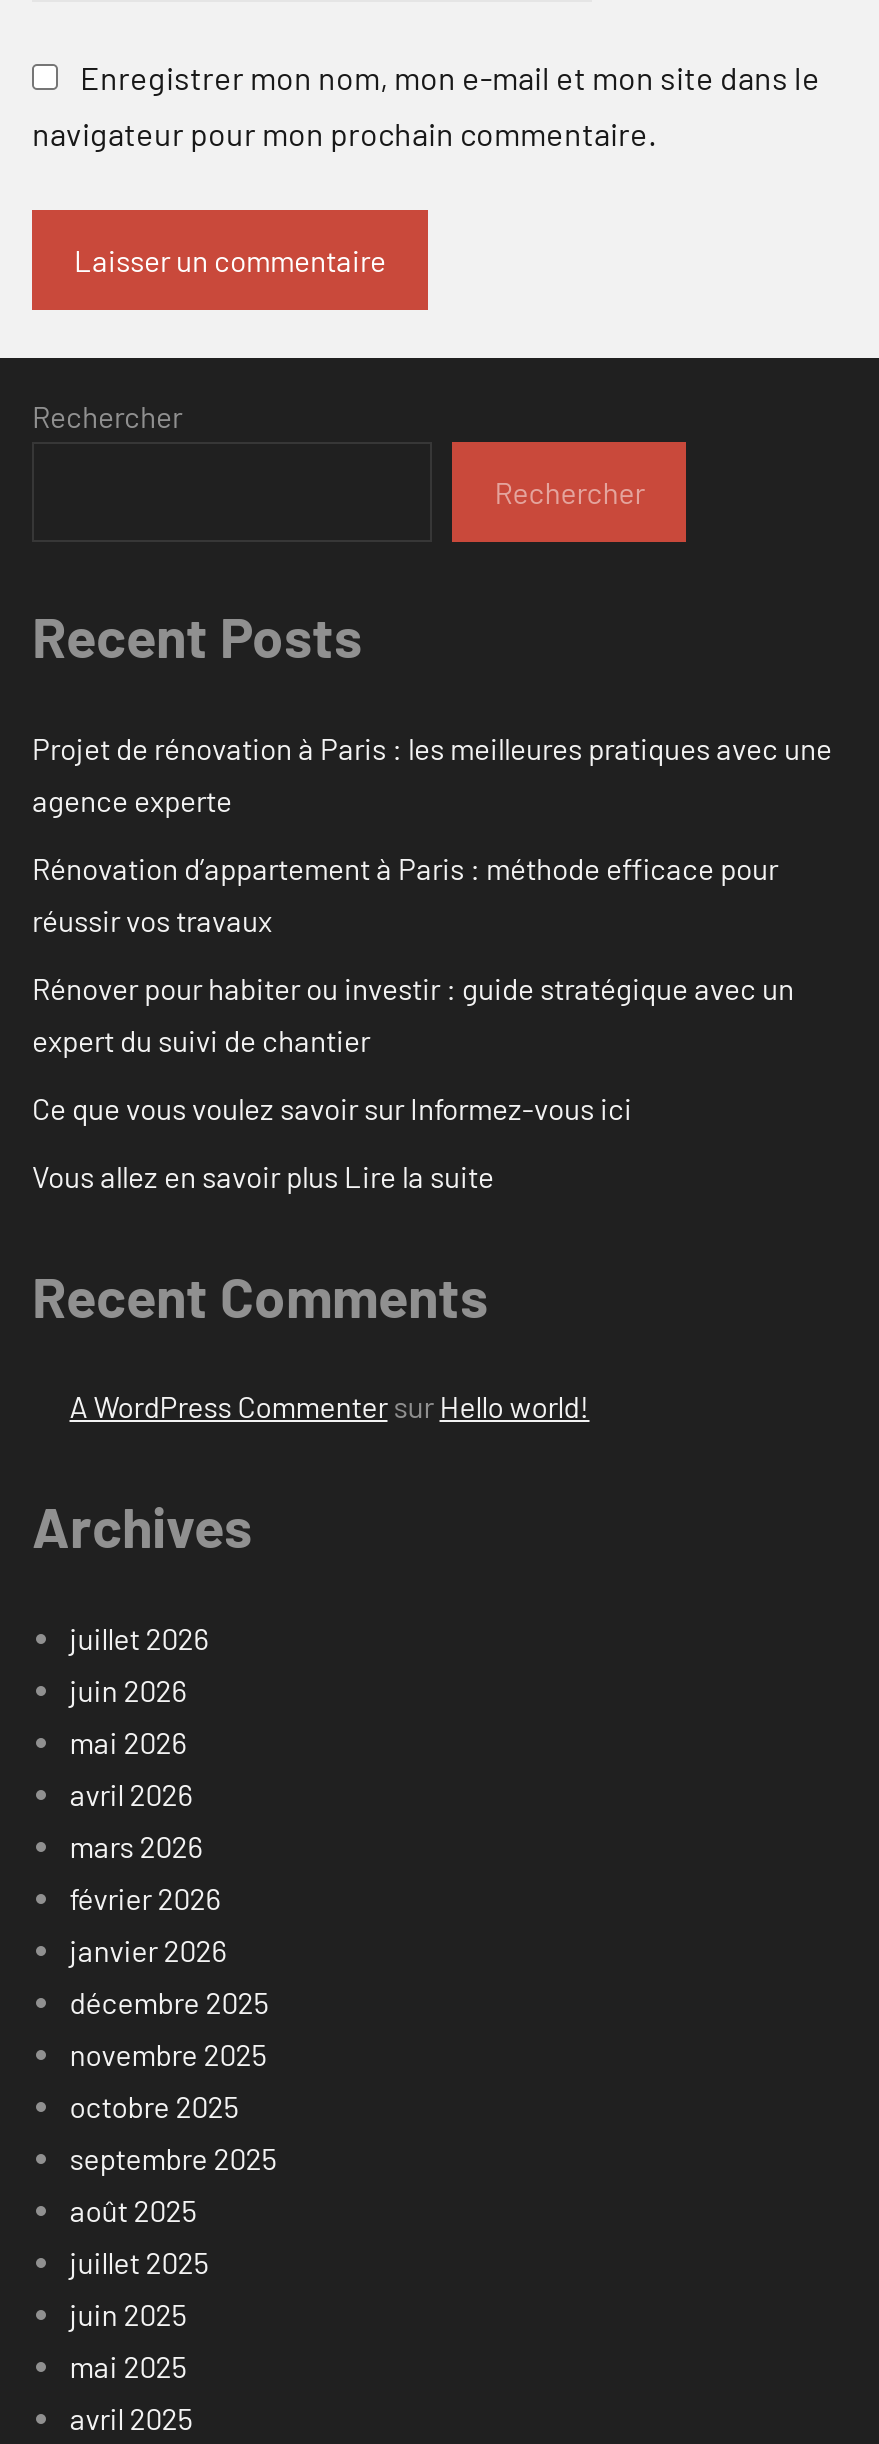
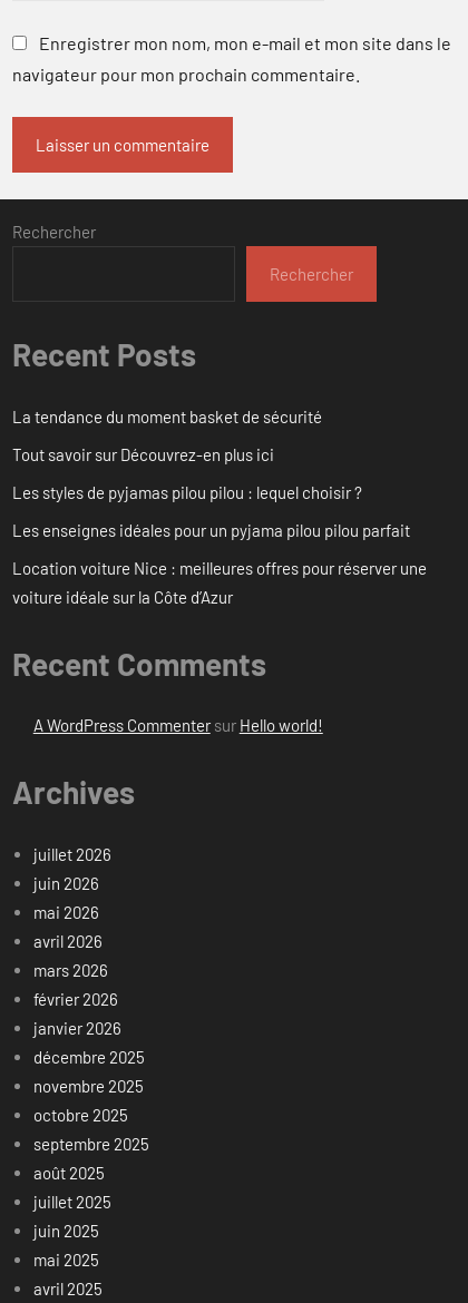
[32,730,832,818] Projet de rénovation à Paris : les meilleures pratiques avec une | agence experte -> [12,406,322,426] La tendance du moment basket de sécurité
[32,850,778,938] Rénovation d’appartement à Paris : méthode efficace pour | réussir vos travaux -> [12,444,274,464] Tout savoir sur Découvrez-en plus ici
[32,970,794,1058] Rénover pour habiter ou investir : guide stratégique avec un | expert du suivi de chantier -> [12,482,362,502] Les styles de pyjamas pilou pilou : lequel choisir ?
[32,1090,632,1126] Ce que vous voulez savoir sur Informez-vous ici -> [12,520,410,540] Les enseignes idéales pour un pyjama pilou pilou parfait
[32,1158,494,1194] Vous allez en savoir plus Lire la suite -> [12,558,427,607] Location voiture Nice : meilleures offres pour réserver une | voiture idéale sur la Côte d’Azur

